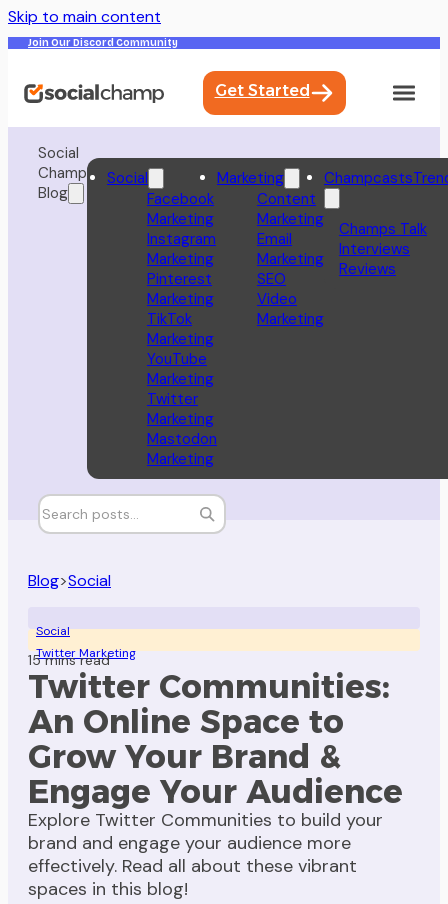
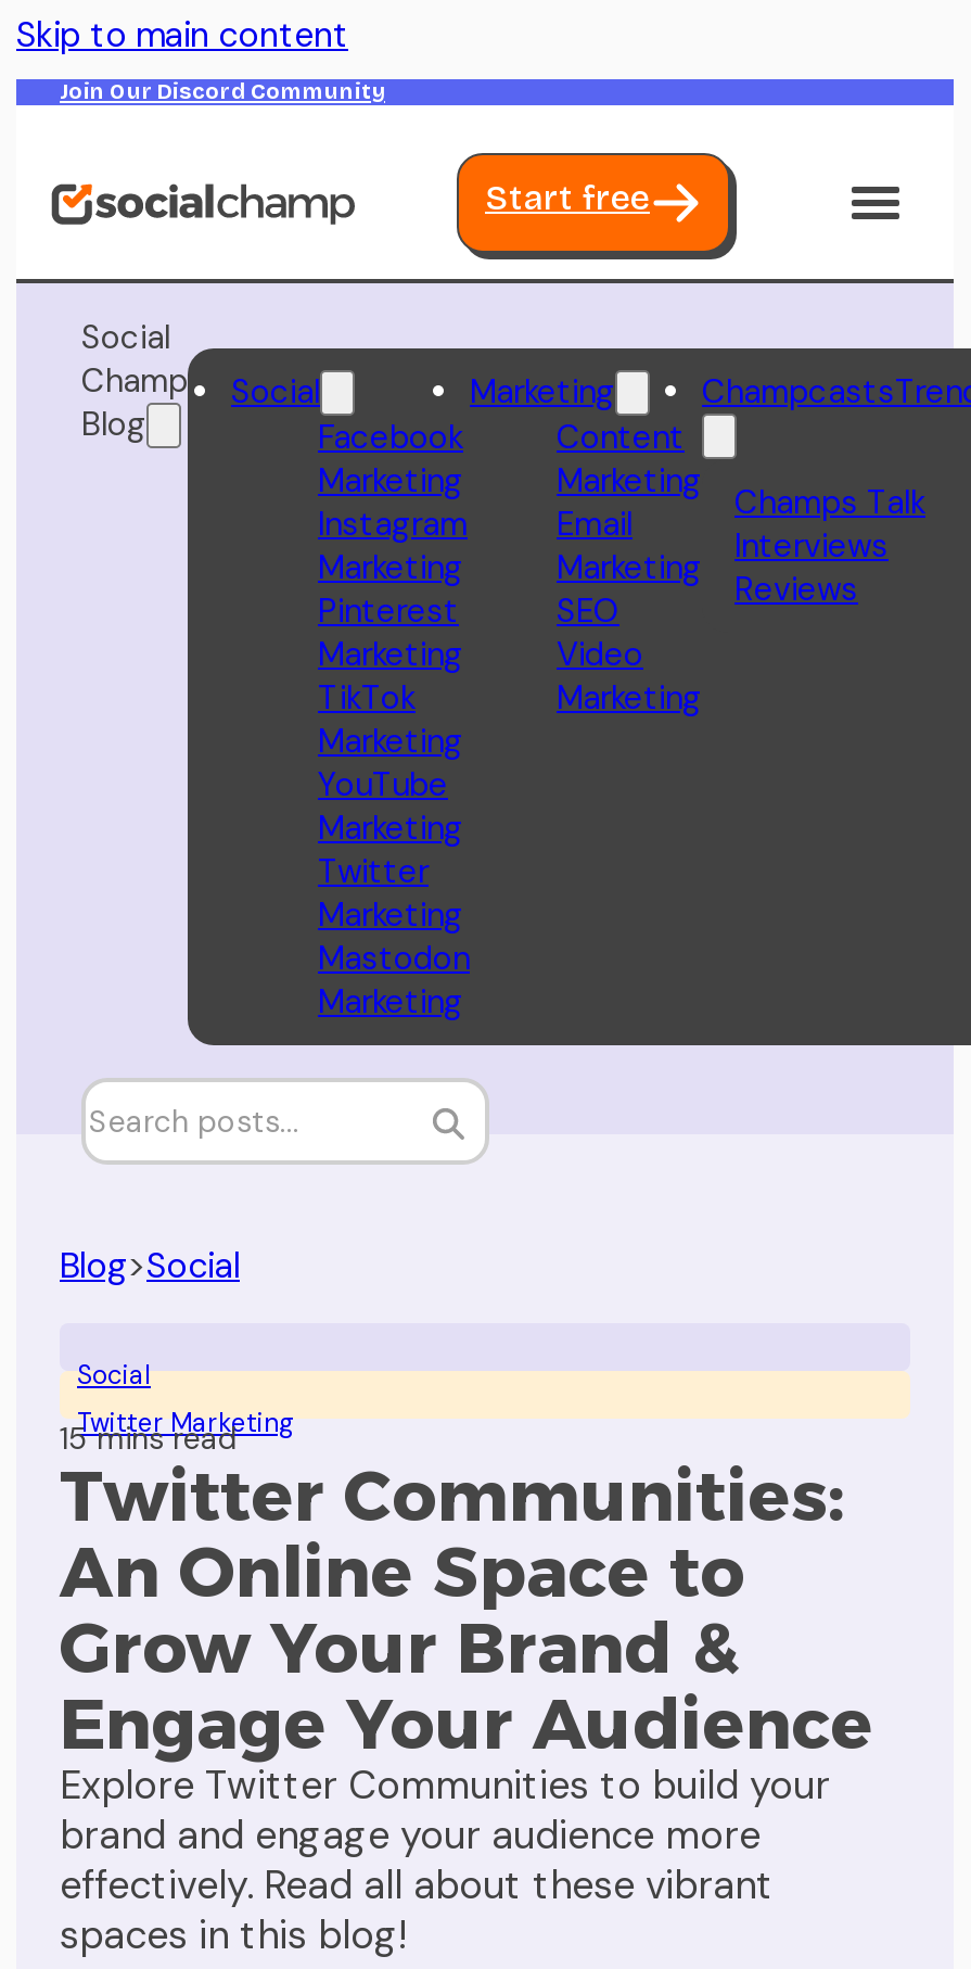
[214,81,309,100] Get Started -> [485,177,650,218] Start free

